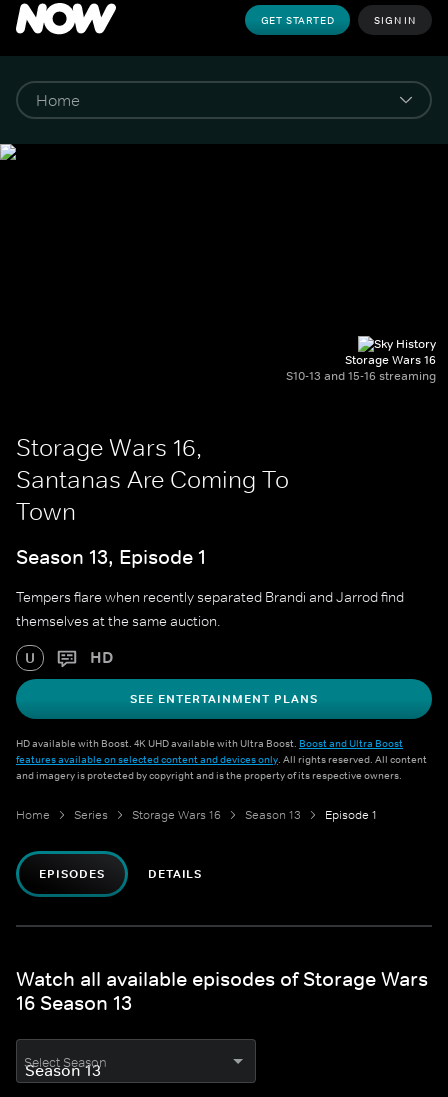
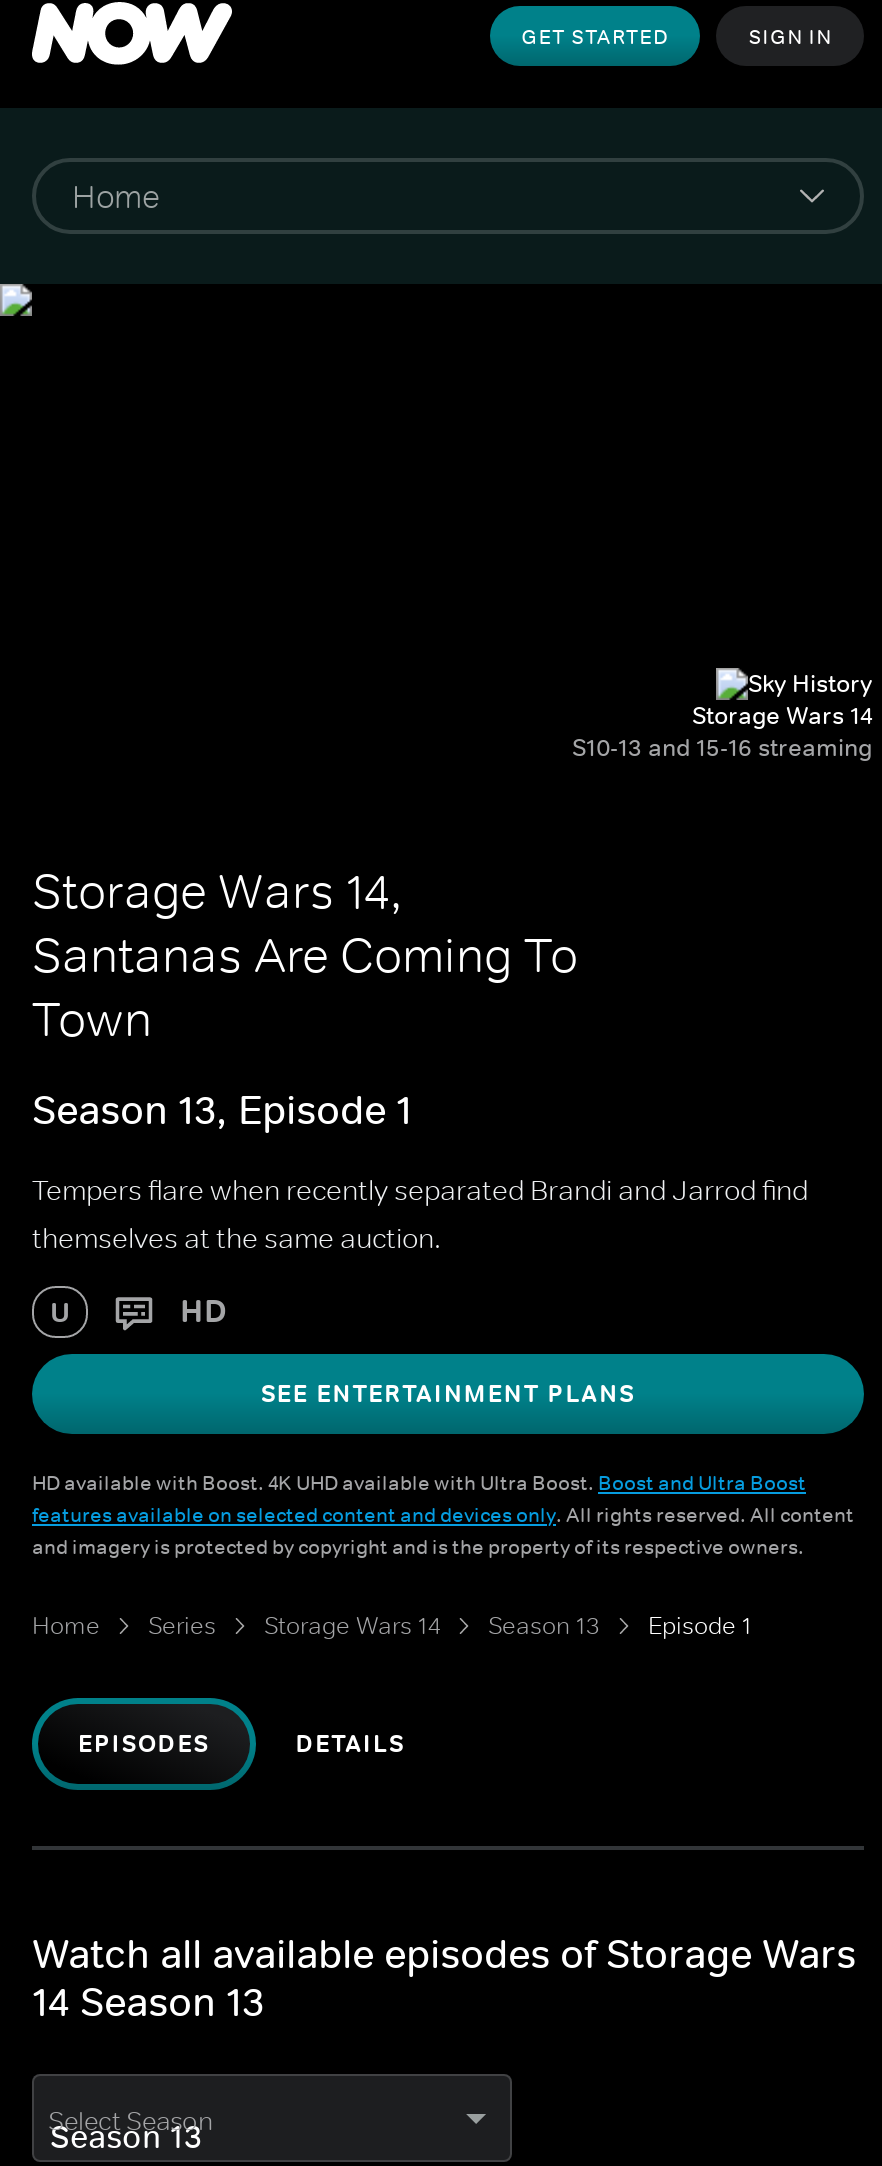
[345,352,436,368] Storage Wars 16 -> [692,700,872,732] Storage Wars 14
[16,433,202,462] Storage Wars 16, -> [32,862,402,920] Storage Wars 14,
[16,807,377,823] Home Series Storage Wars 16 Season 13 Episode 1 -> [32,1610,752,1642] Home Series Storage Wars 14 Season 13 Episode 1
[16,991,132,1015] 16 Season 13 -> [32,1978,264,2026] 14 Season 13

